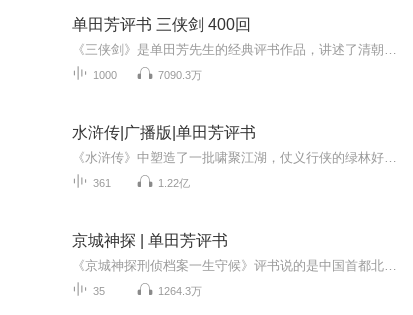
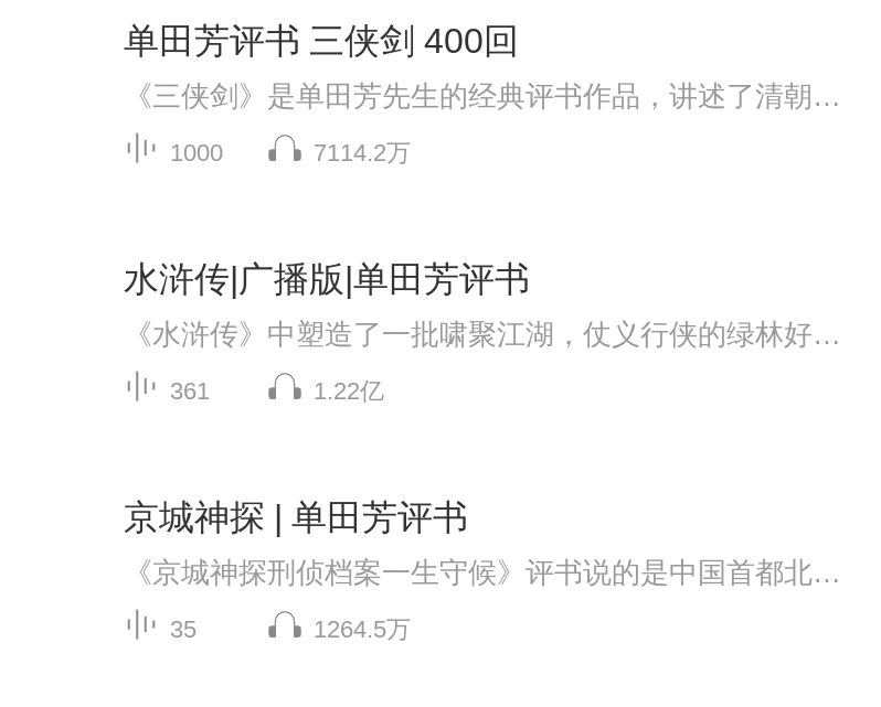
[158,69,202,81] 7090.3万 -> [314,139,411,165] 7114.2万
[158,285,202,297] 1264.3万 -> [314,615,411,641] 1264.5万

